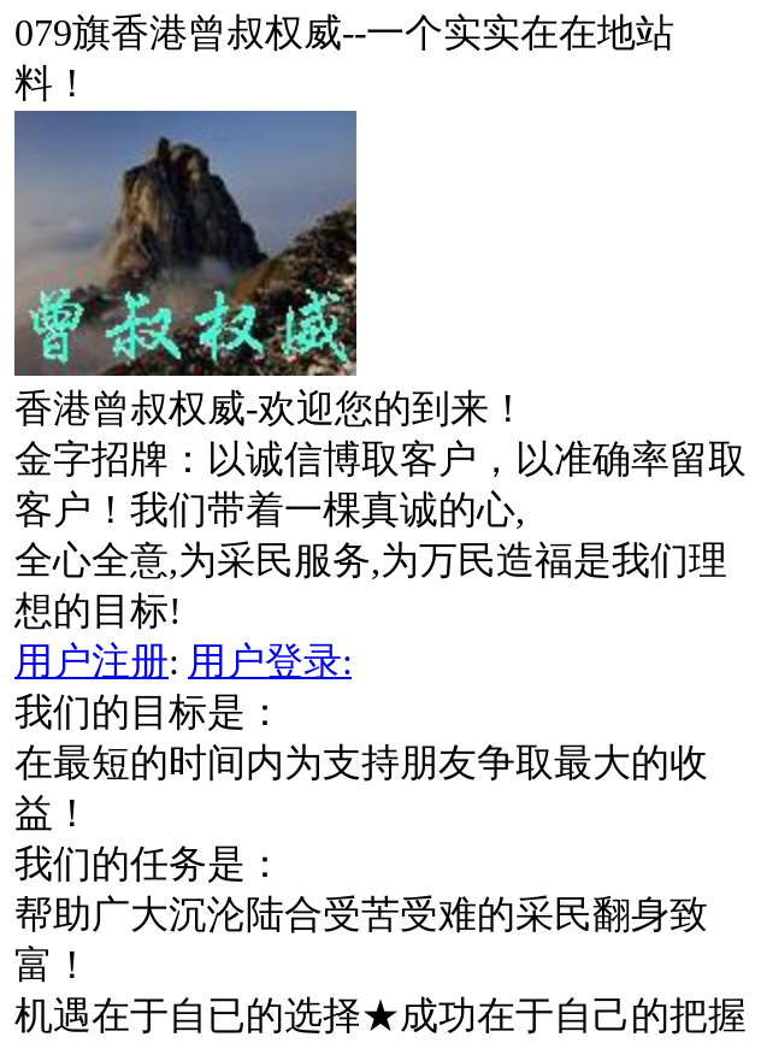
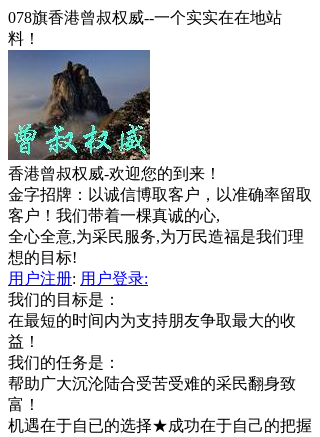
[14,12,674,53] 079旗香港曾叔权威--一个实实在在地站 -> [8,9,282,26] 078旗香港曾叔权威--一个实实在在地站

